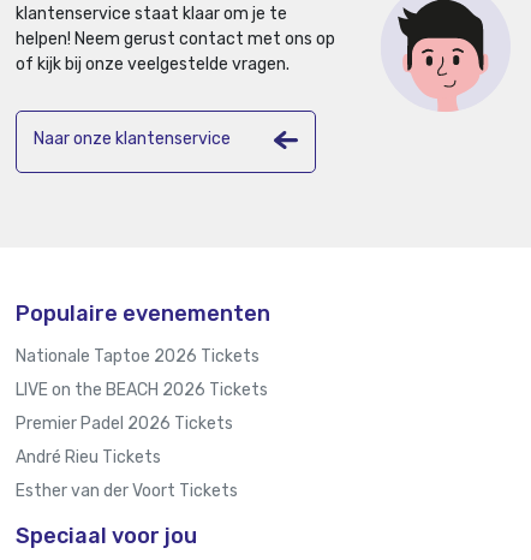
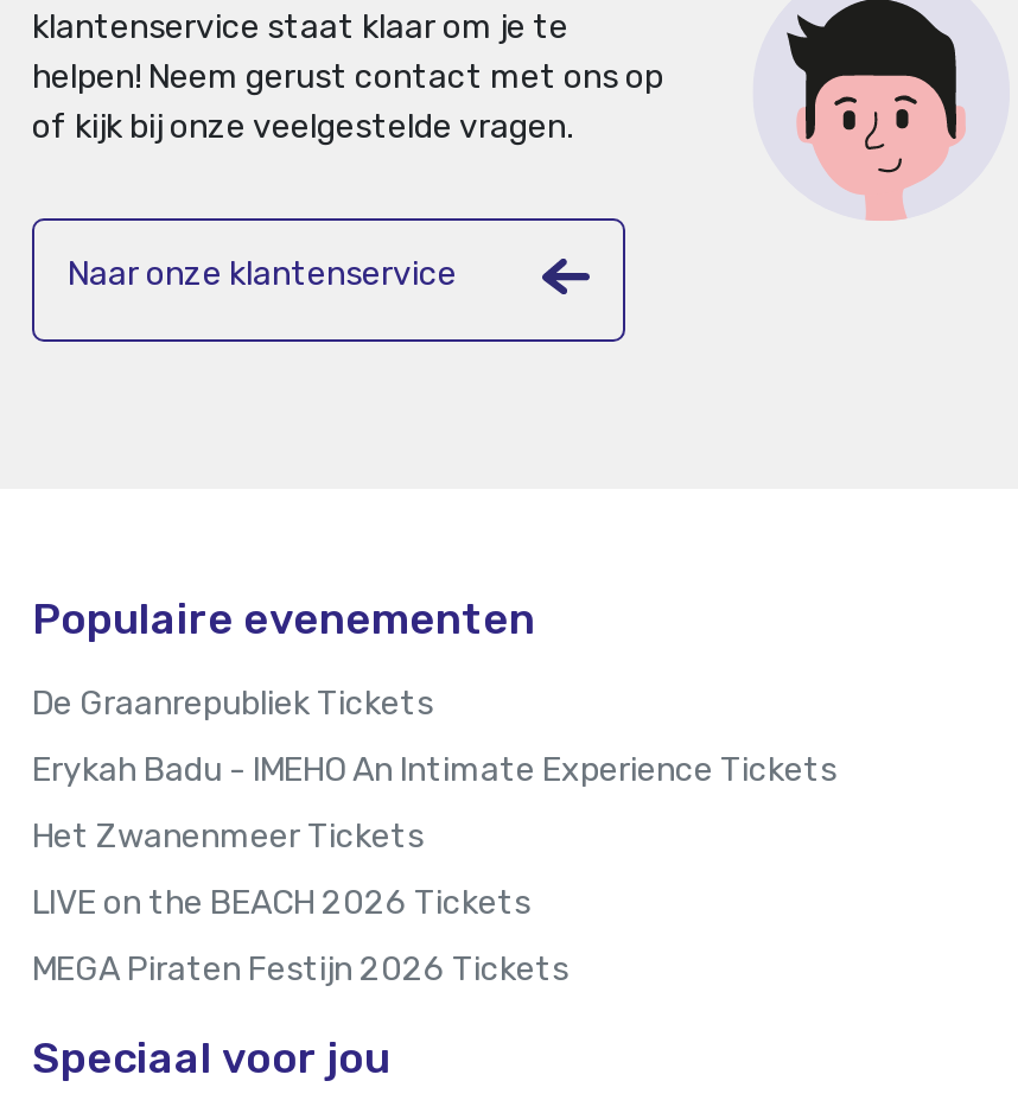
[16,346,259,366] Nationale Taptoe 2026 Tickets -> [32,683,836,856] De Graanrepubliek Tickets | Erykah Badu - IMEHO An Intimate Experience Tickets | Het Zwanenmeer Tickets
moved [16,380,268,400] -> [32,882,530,923]: LIVE on the BEACH 2026 Tickets
[16,413,238,501] Premier Padel 2026 Tickets | André Rieu Tickets | Esther van der Voort Tickets -> [32,949,568,989] MEGA Piraten Festijn 2026 Tickets

